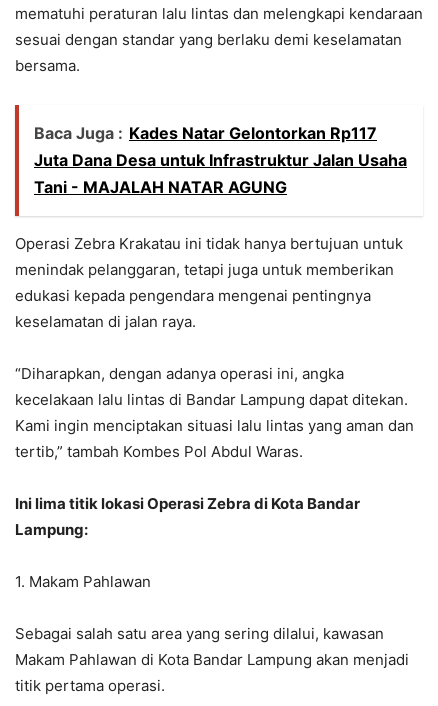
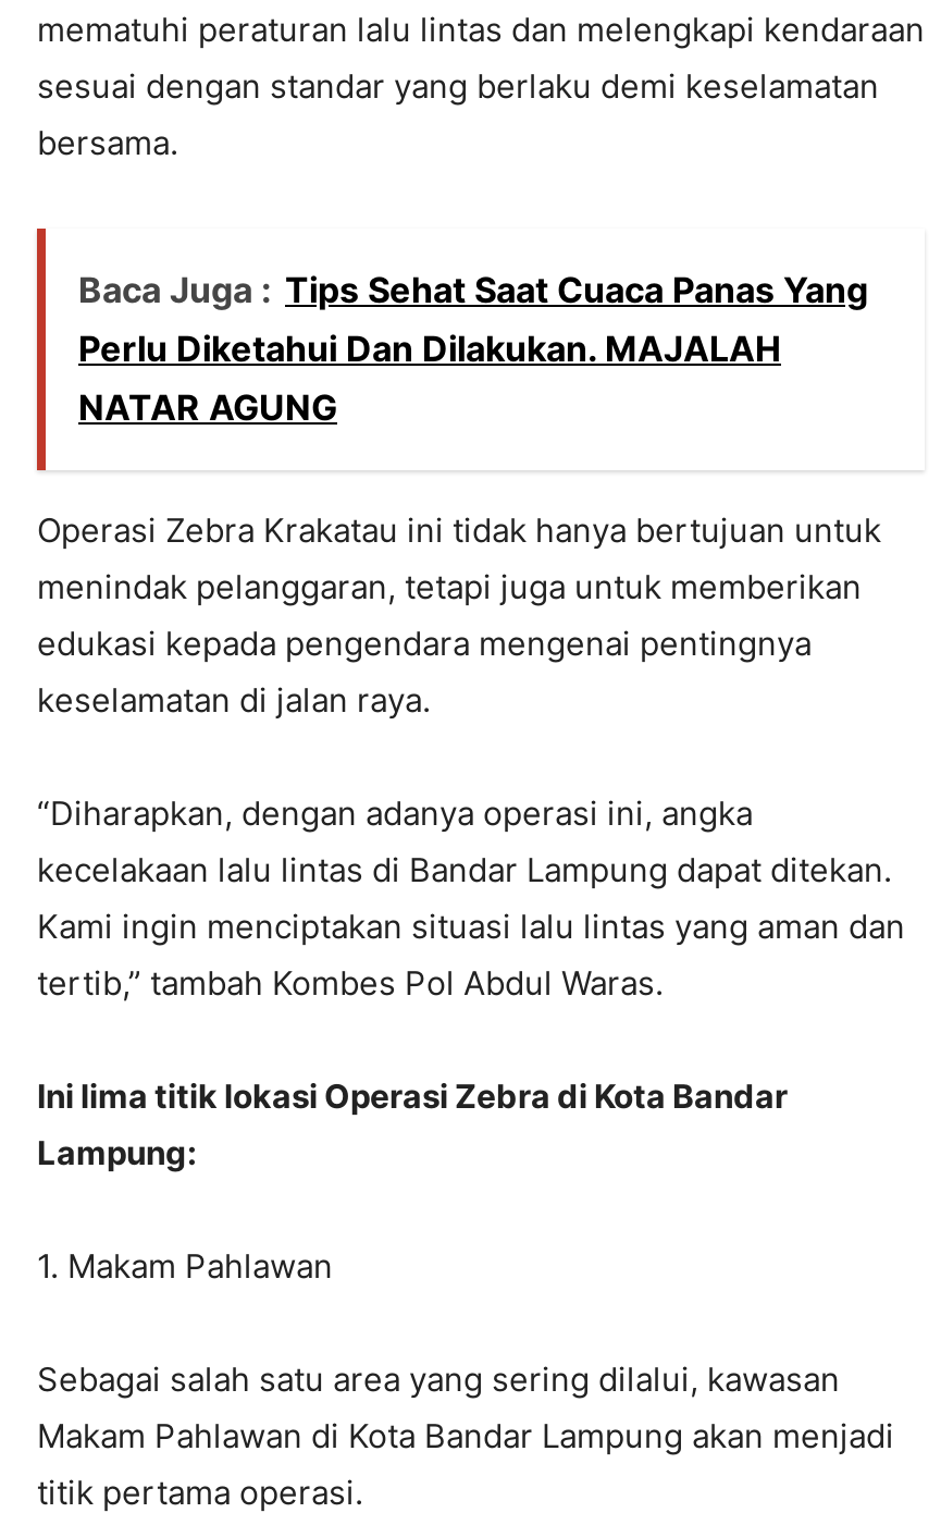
[34,123,407,197] Baca Juga : Kades Natar Gelontorkan Rp117 | Juta Dana Desa untuk Infrastruktur Jalan Usaha | Tani - MAJALAH NATAR AGUNG -> [78,268,868,429] Baca Juga : Tips Sehat Saat Cuaca Panas Yang | Perlu Diketahui Dan Dilakukan. MAJALAH | NATAR AGUNG

